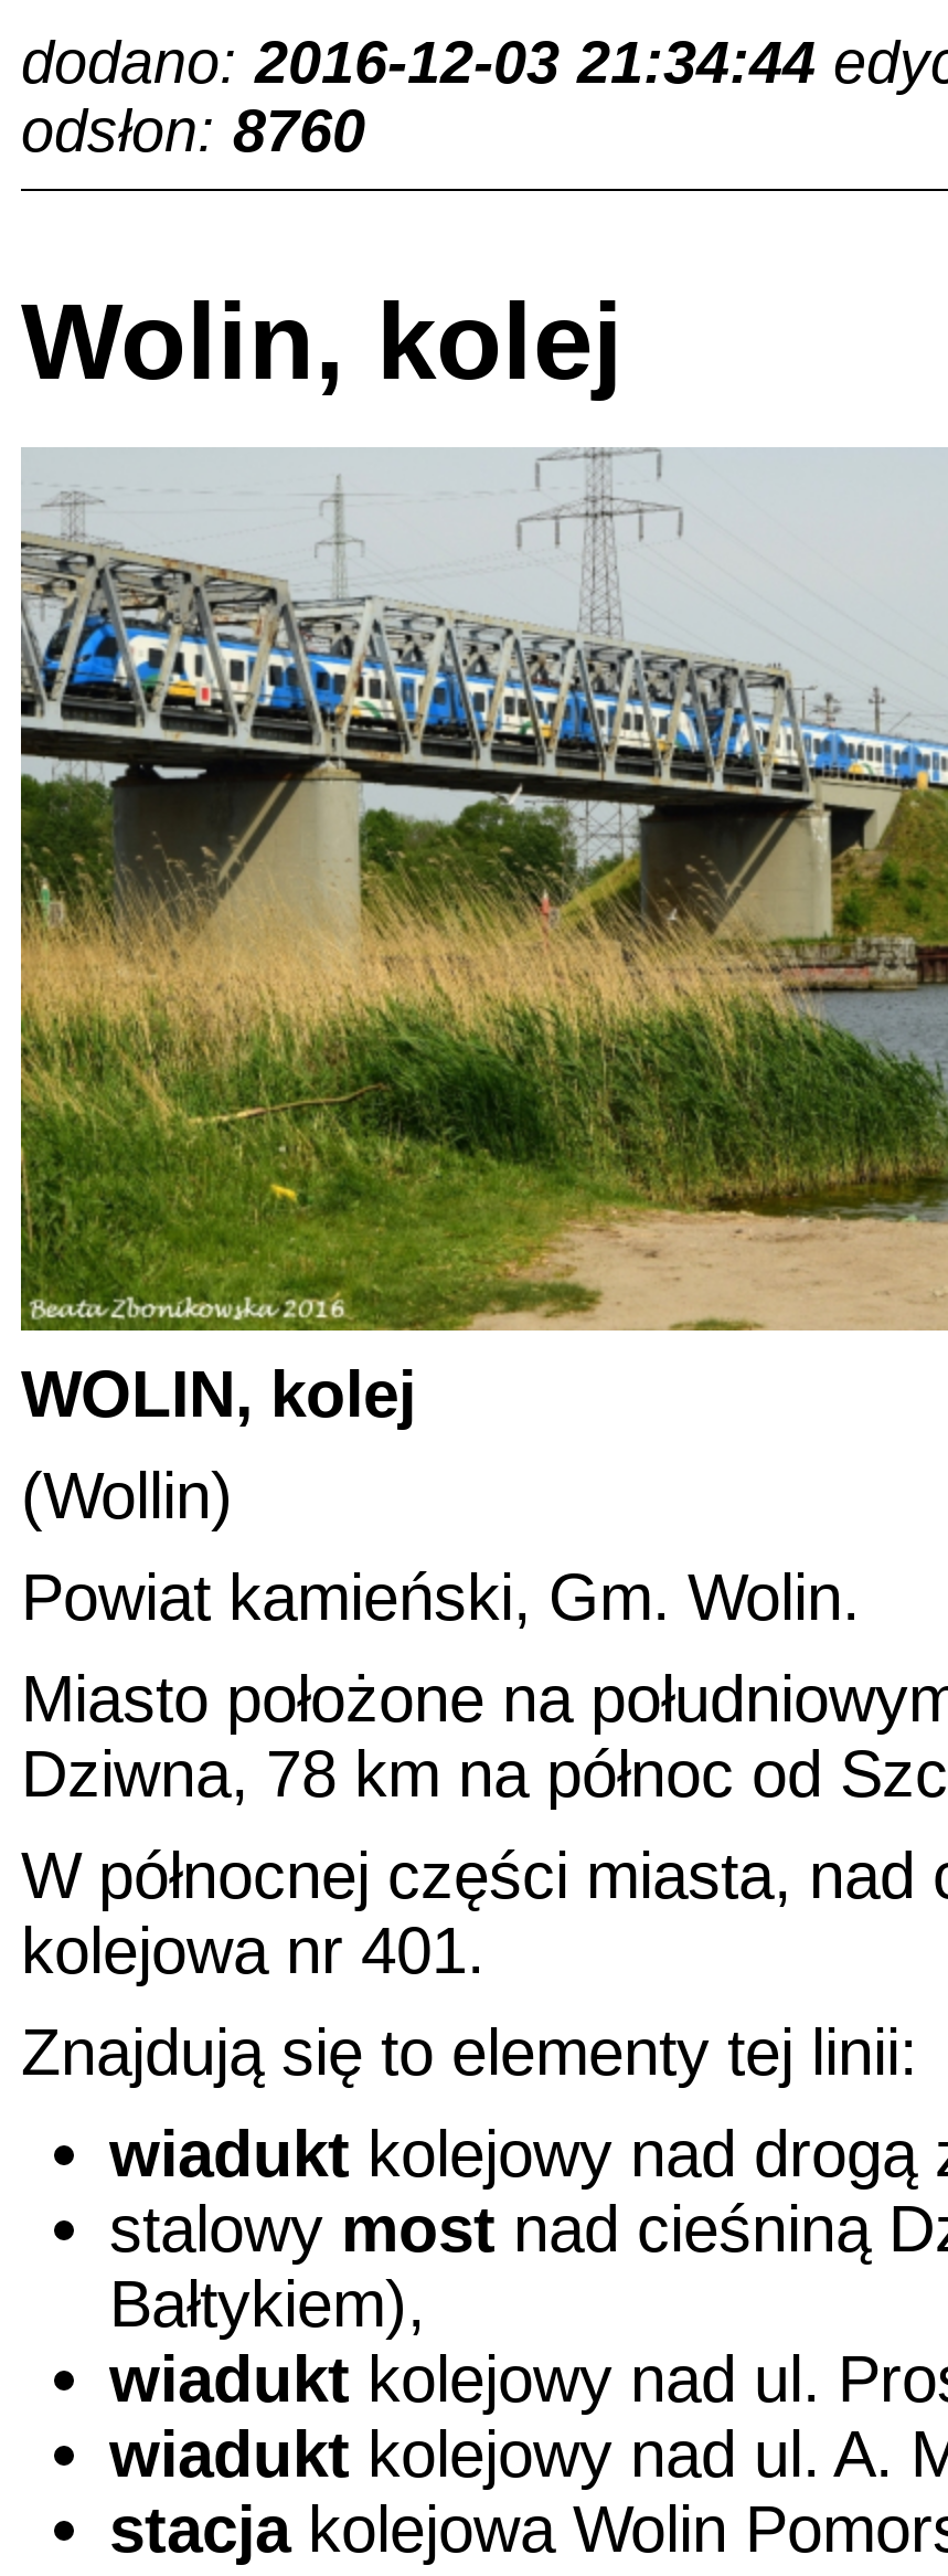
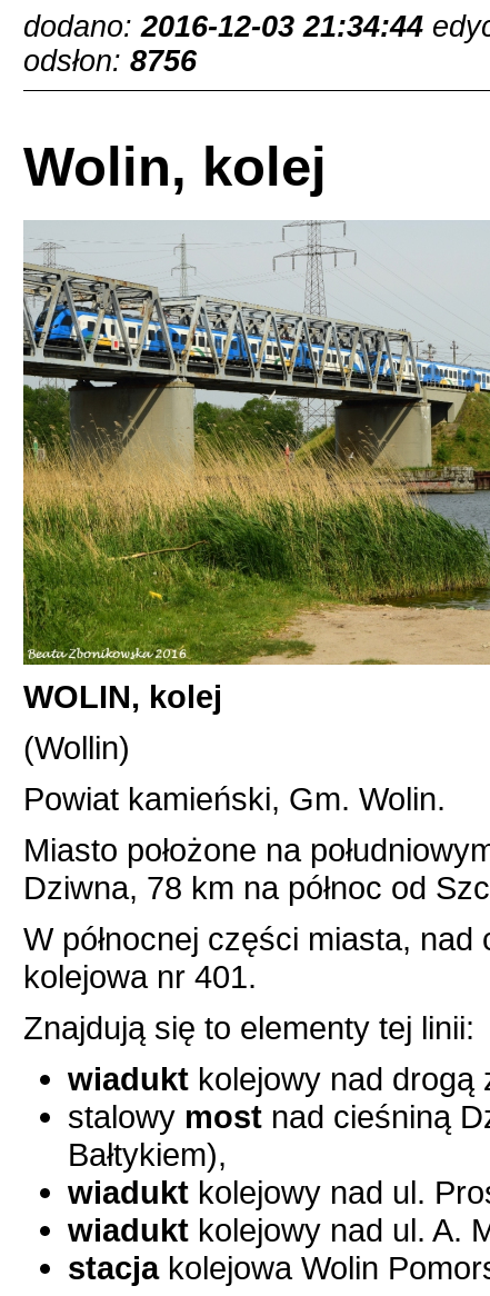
[21,98,365,165] odsłon: 8760 -> [23,44,197,78] odsłon: 8756

